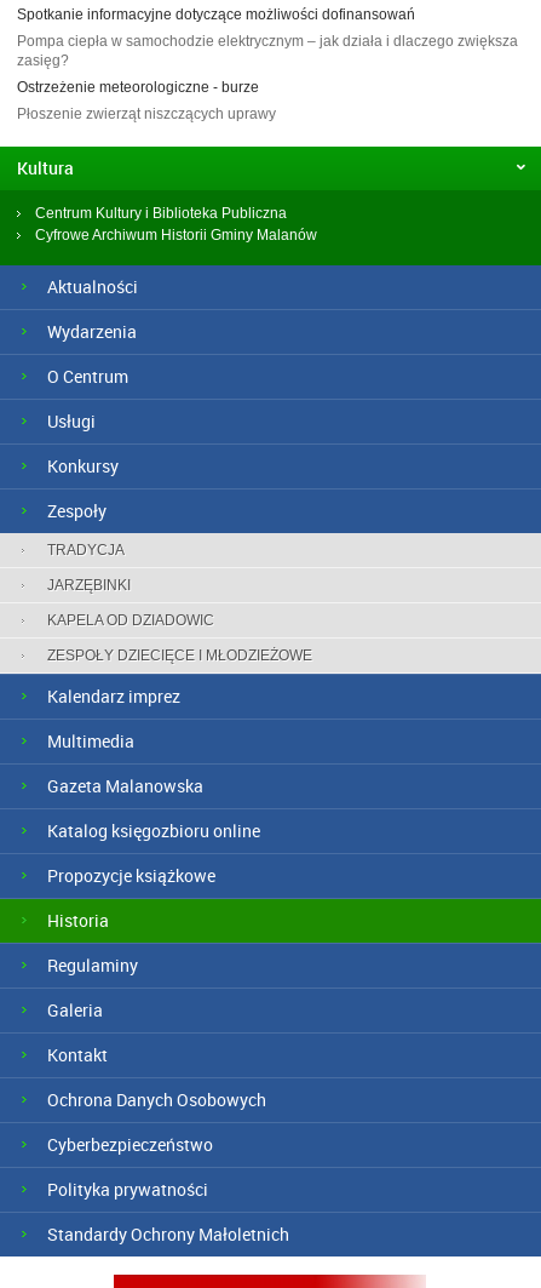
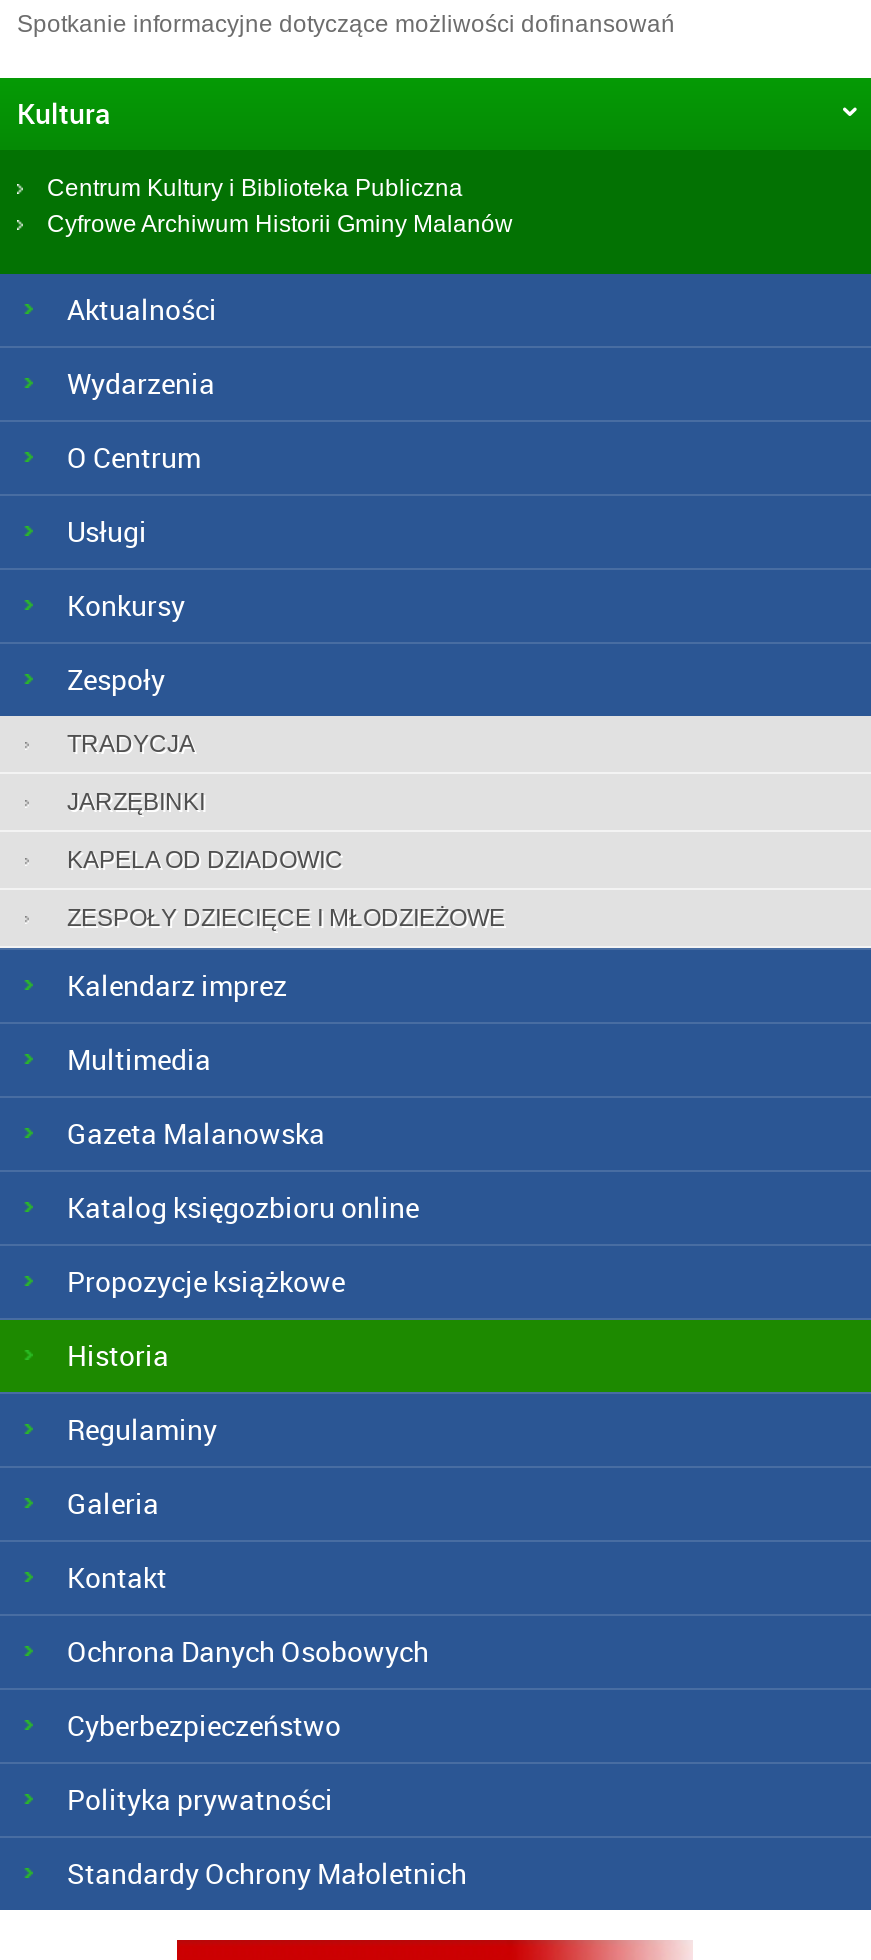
[17,33,518,122] Pompa ciepła w samochodzie elektrycznym – jak działa i dlaczego zwiększa | zasięg? | Ostrzeżenie meteorologiczne - burze | Płoszenie zwierząt niszczących uprawy -> none

